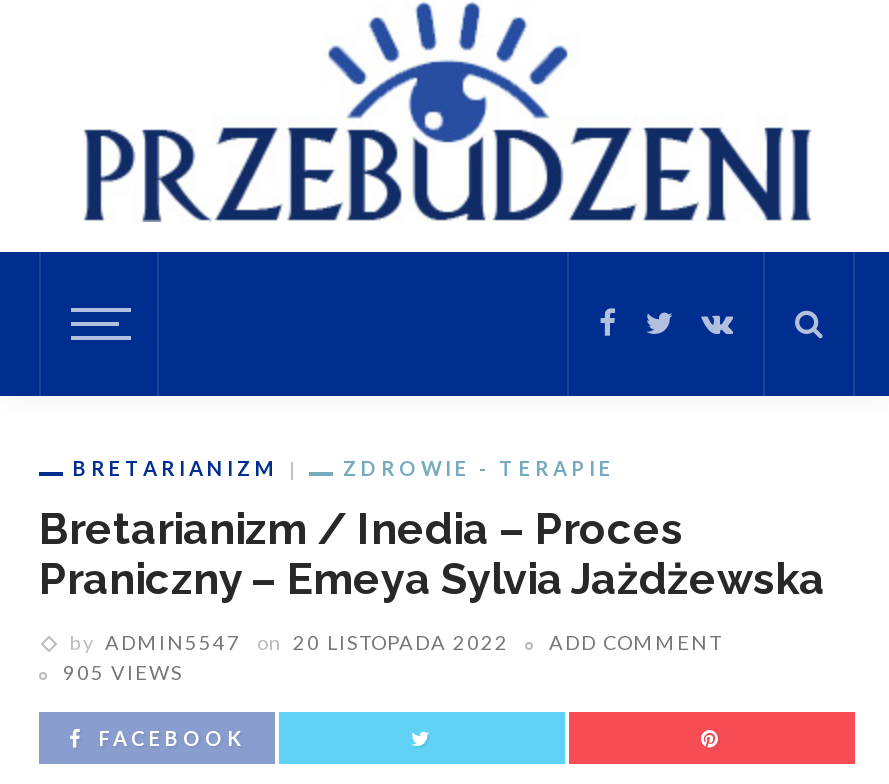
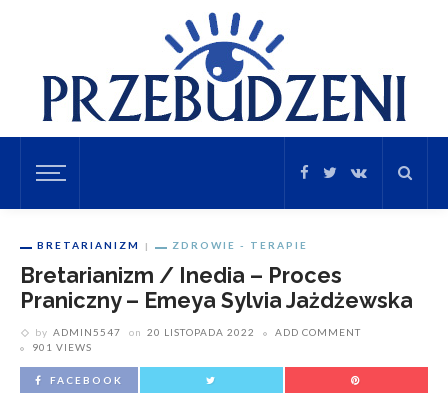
[63,661,183,685] 905 VIEWS -> [32,341,92,353] 901 VIEWS

